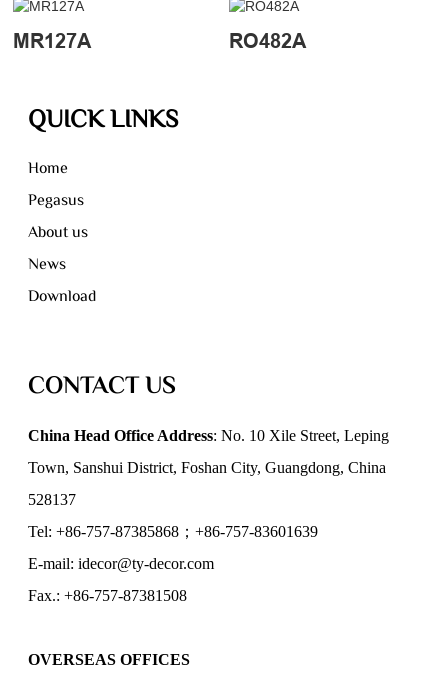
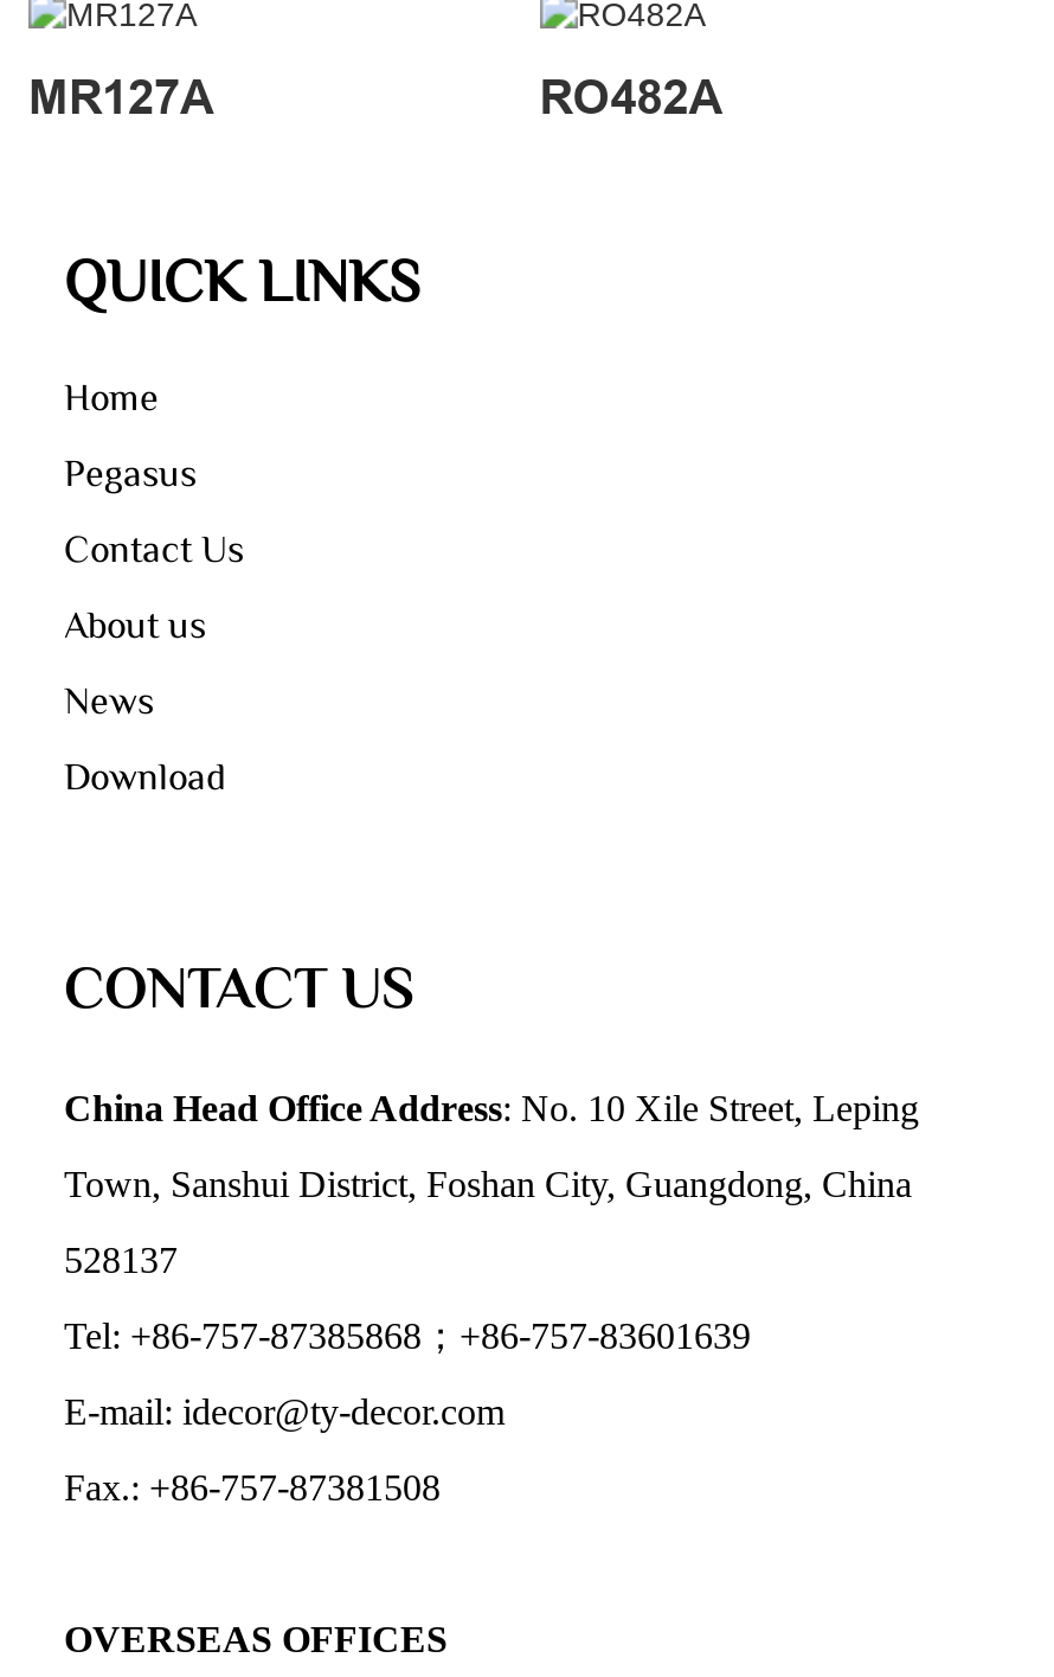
none -> [64,524,244,584] Contact Us

